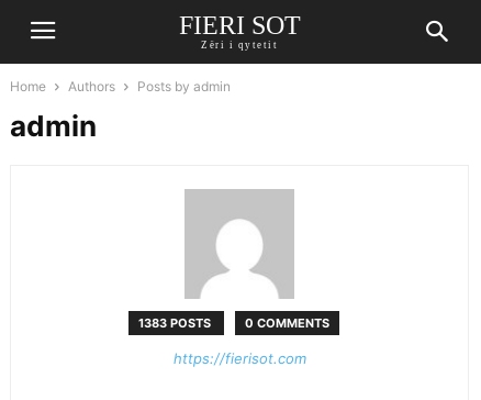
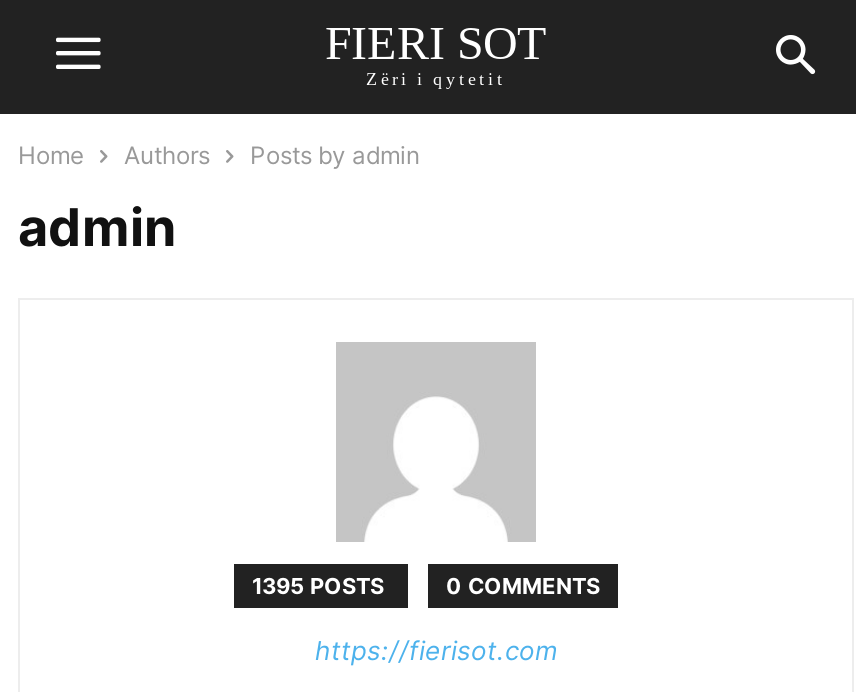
[138,315,329,331] 1383 POSTS 0 COMMENTS -> [252,572,600,600] 1395 POSTS 0 COMMENTS

